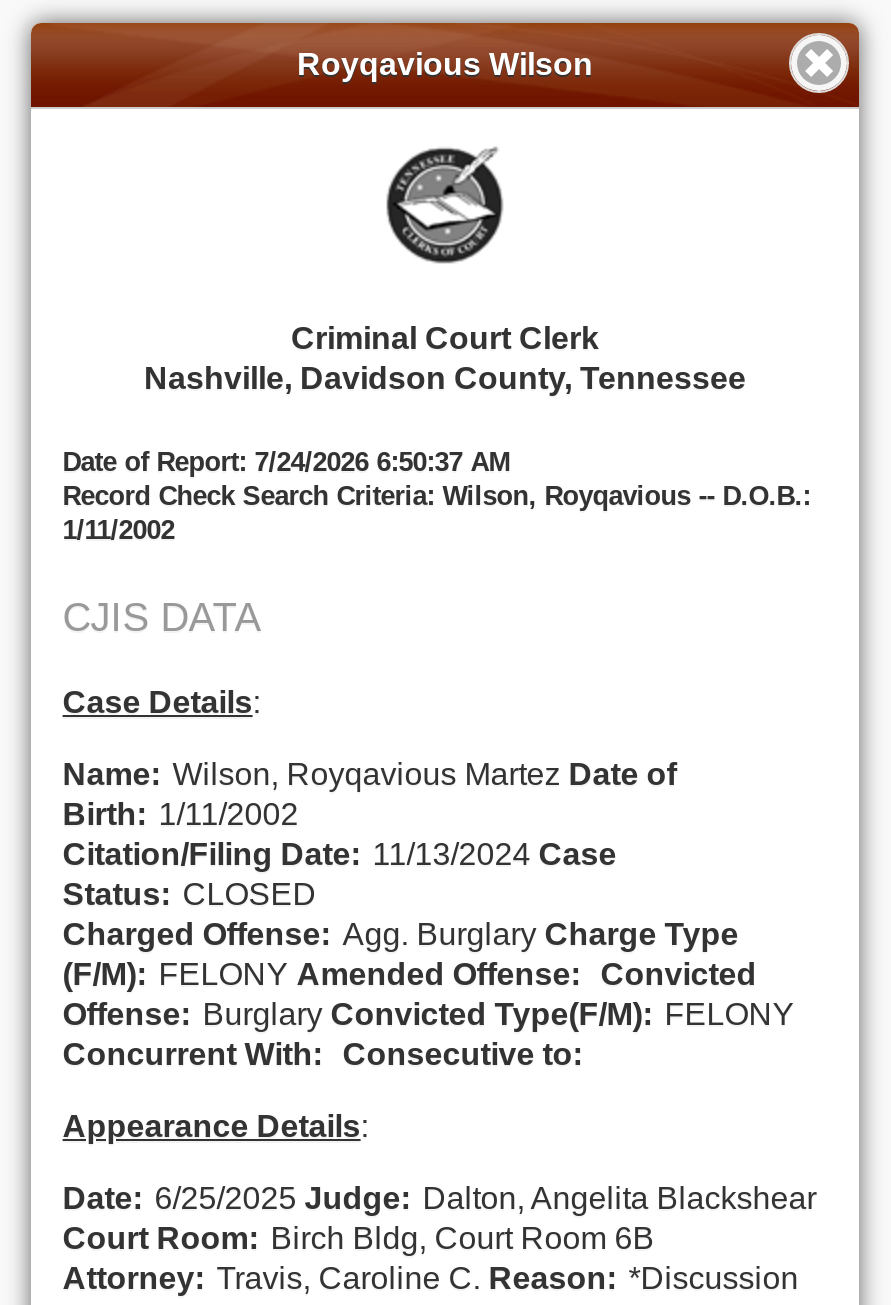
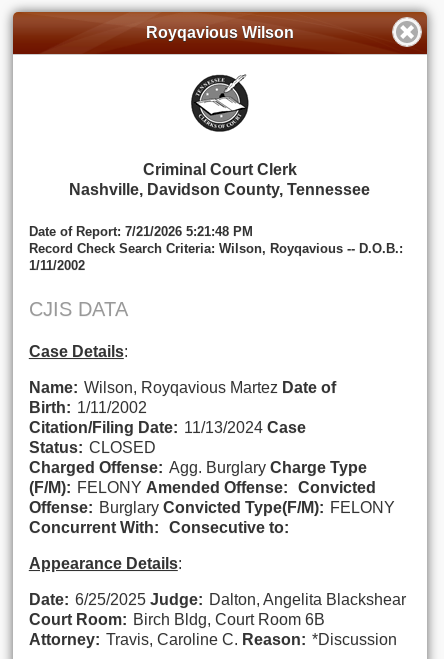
[63,446,511,476] Date of Report: 7/24/2026 6:50:37 AM -> [29,224,253,239] Date of Report: 7/21/2026 5:21:48 PM

